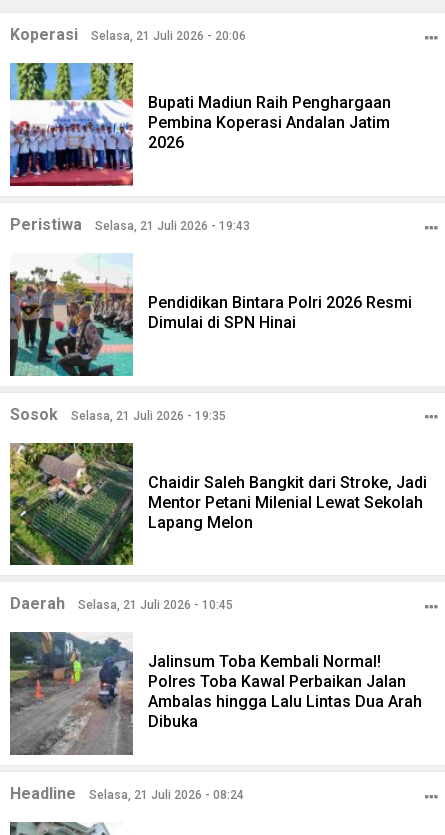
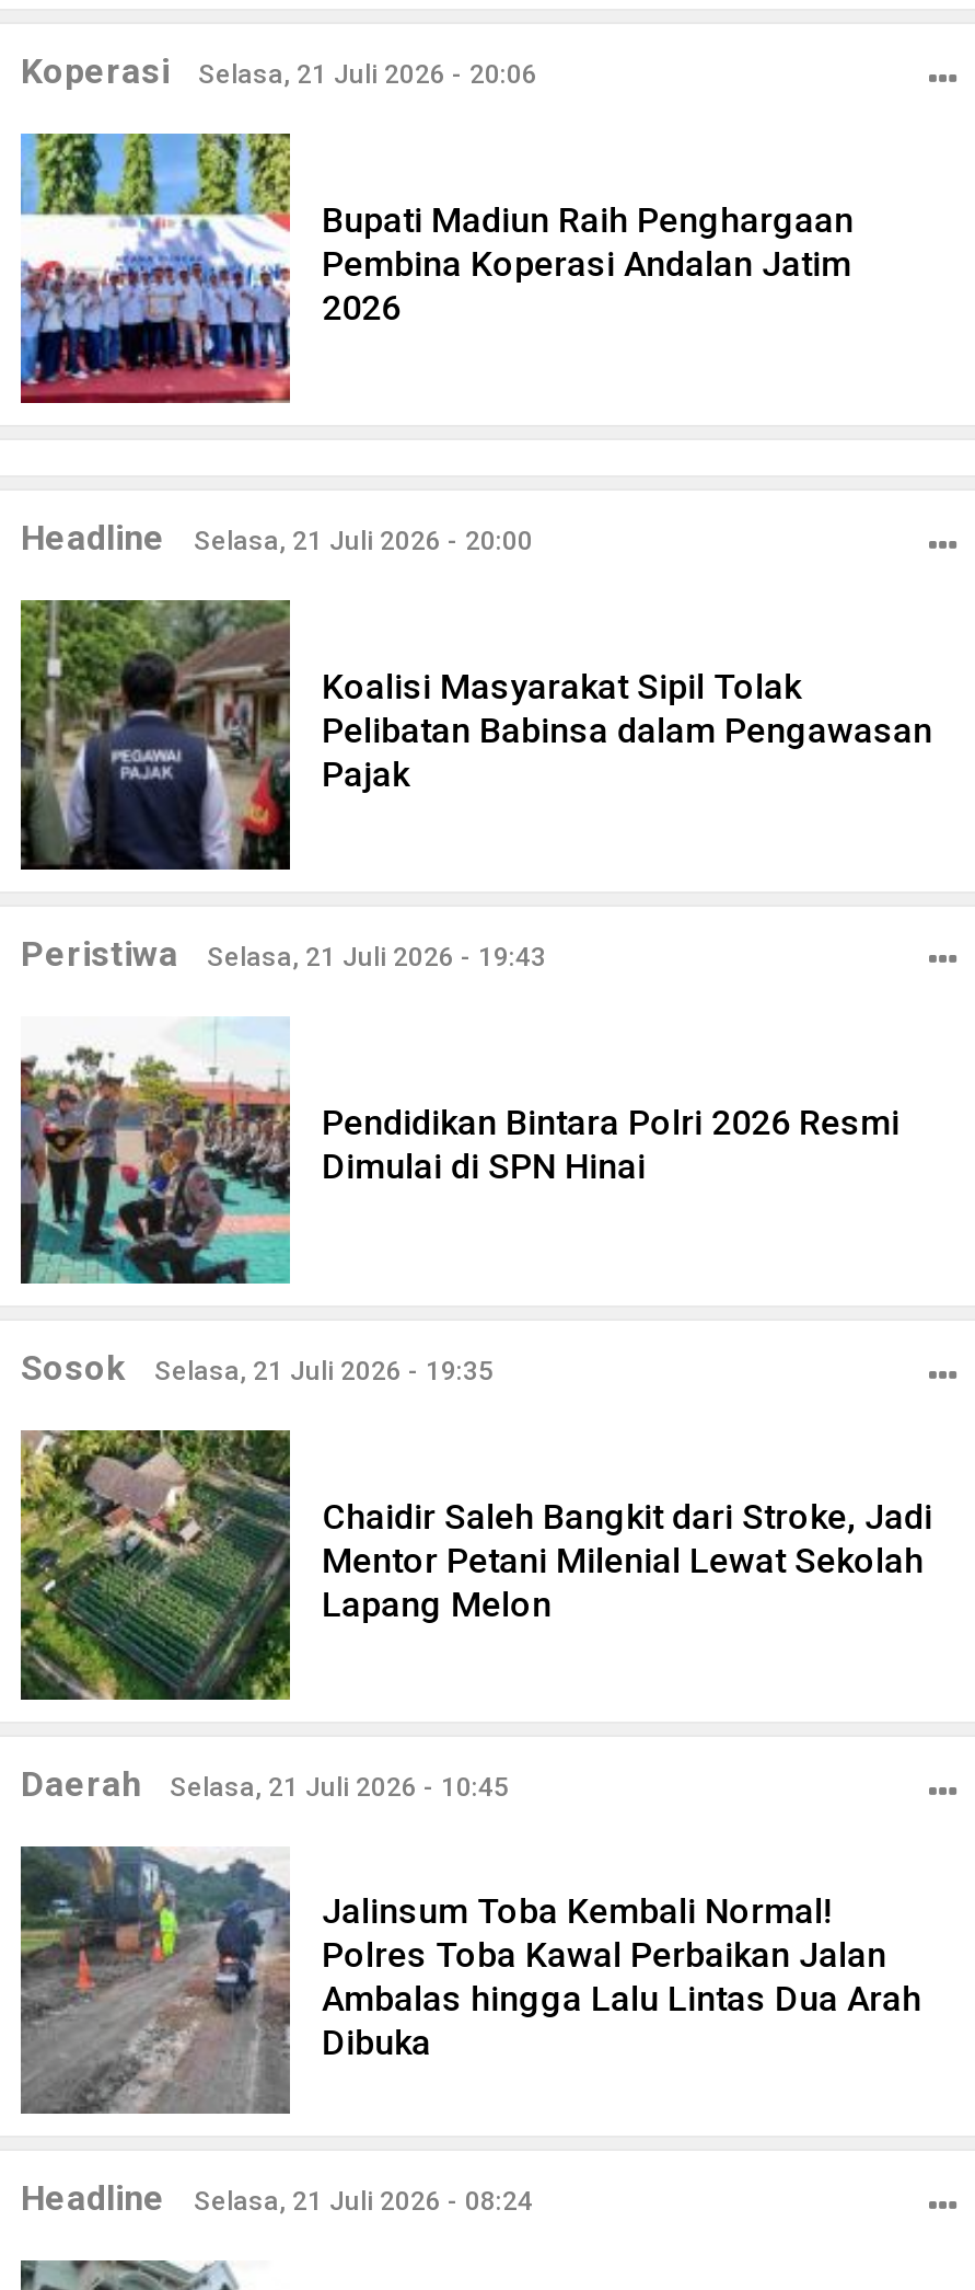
none -> [19,598,933,872] [image] | Koalisi Masyarakat Sipil Tolak | Pelibatan Babinsa dalam Pengawasan | Pajak
none -> [21,517,533,559] Headline | Selasa, 21 Juli 2026 - 20:00

